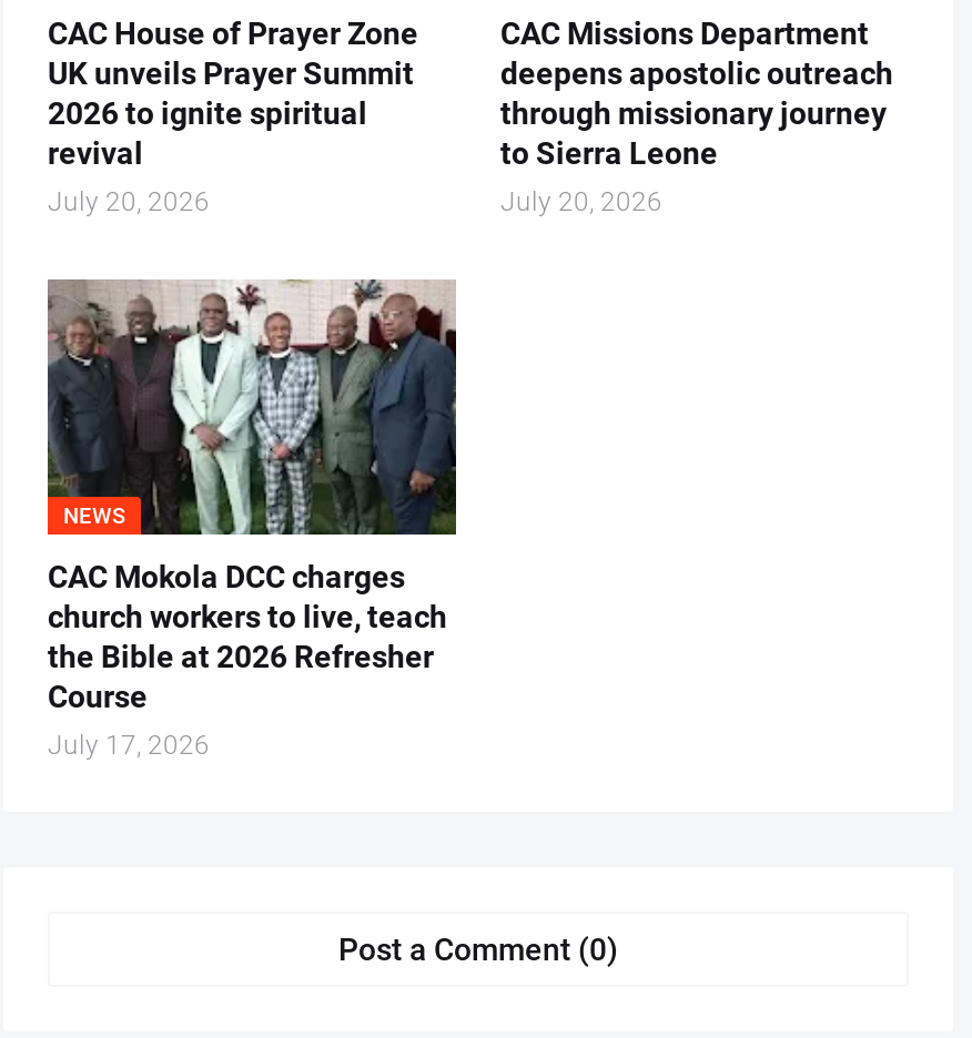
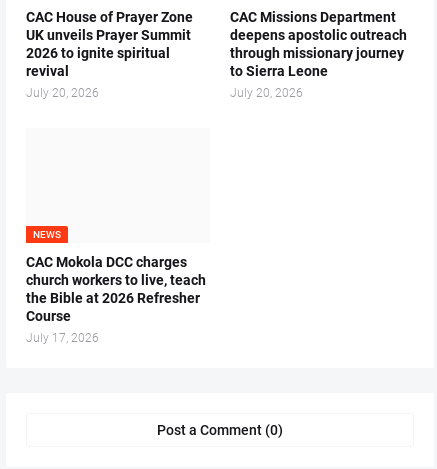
[45,277,458,537] [image] -> none

